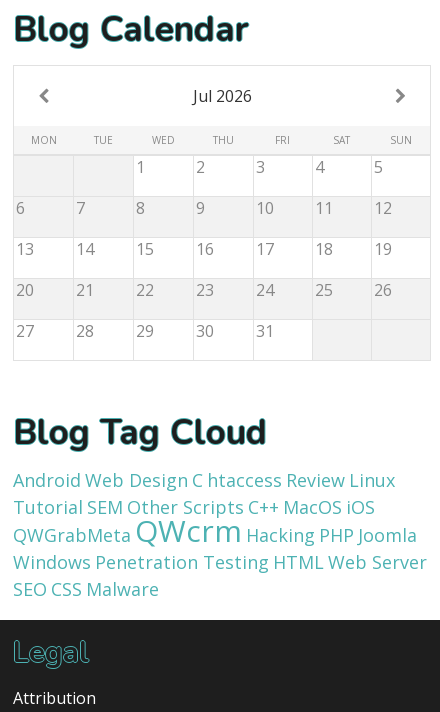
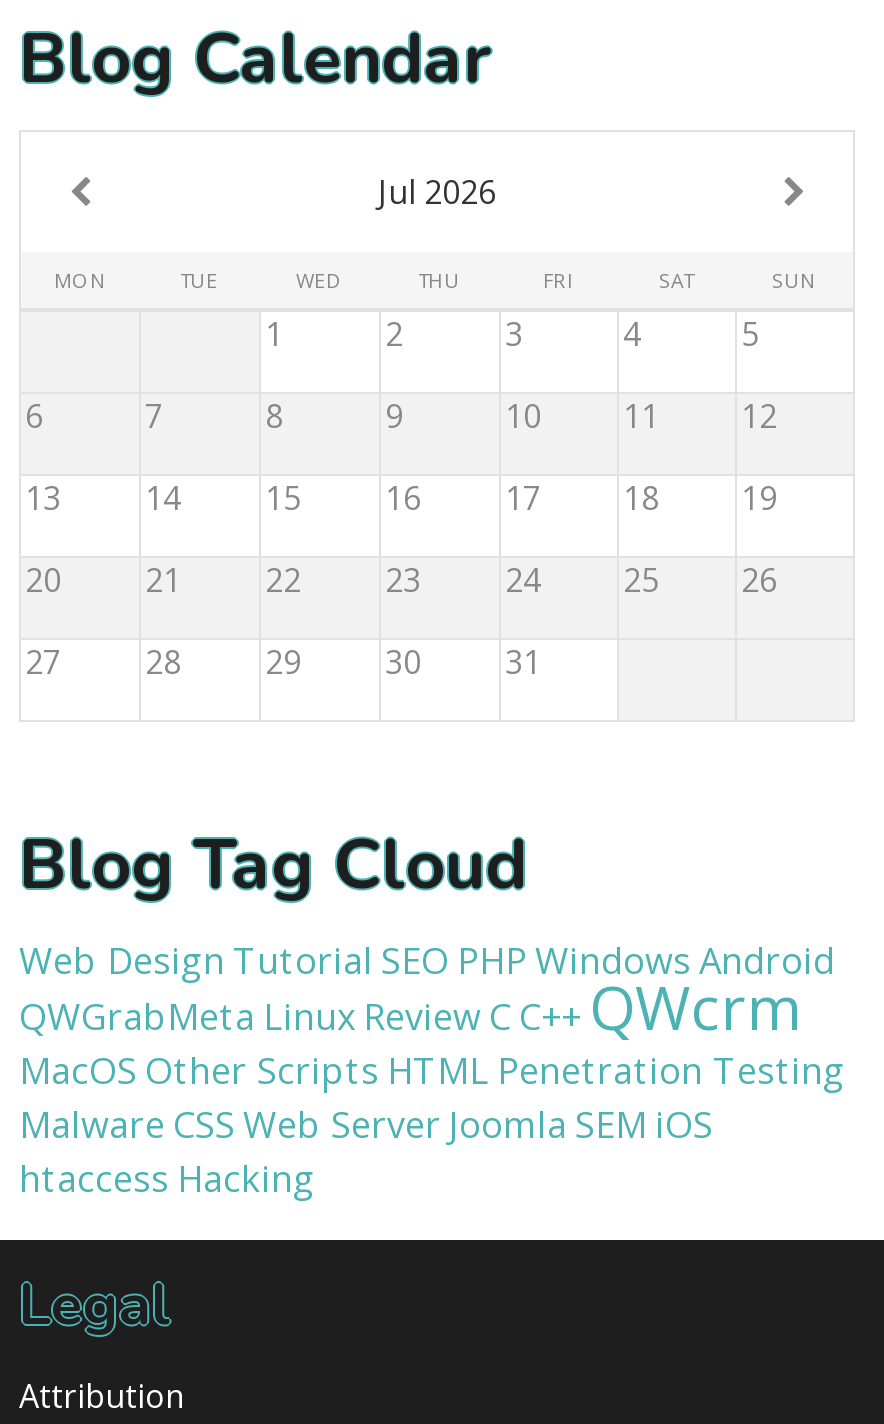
[13,468,427,601] Android Web Design C htaccess Review Linux | Tutorial SEM Other Scripts C++ MacOS iOS | QWGrabMeta QWcrm Hacking PHP Joomla | Windows Penetration Testing HTML Web Server | SEO CSS Malware -> [19,935,845,1201] Web Design Tutorial SEO PHP Windows Android | QWGrabMeta Linux Review C C++ QWcrm | MacOS Other Scripts HTML Penetration Testing | Malware CSS Web Server Joomla SEM iOS | htaccess Hacking

